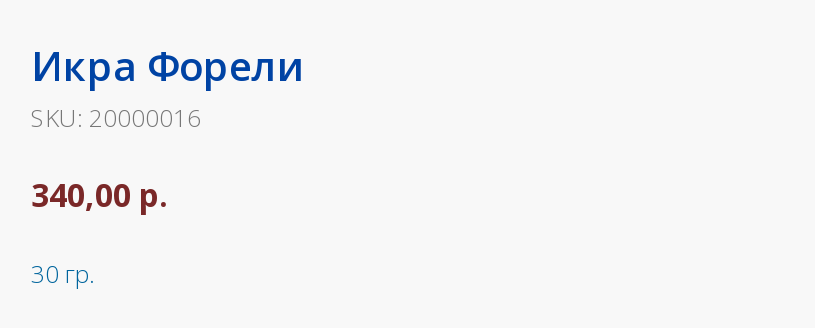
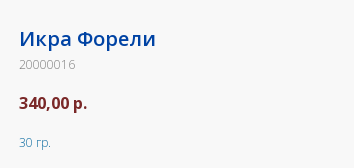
[31,101,201,135] SKU: 20000016 -> [19,56,75,73] 20000016

